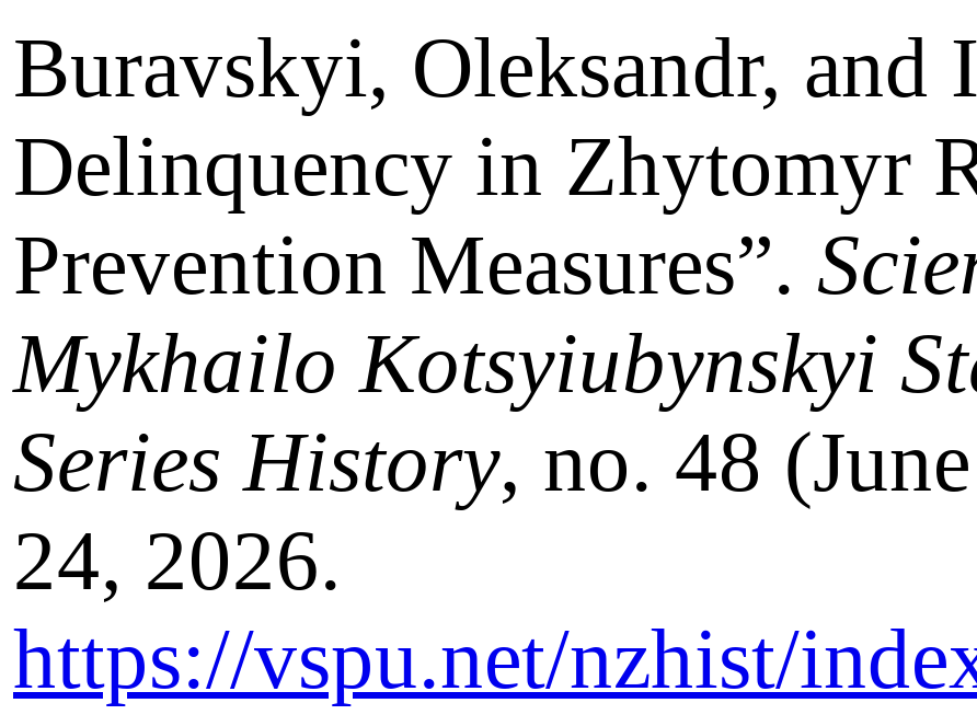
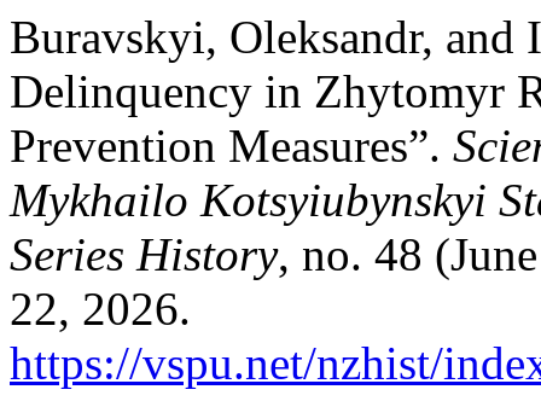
[13,512,342,607] 24, 2026. -> [10,283,191,335] 22, 2026.

